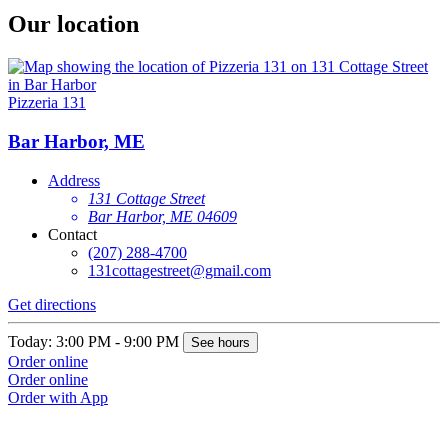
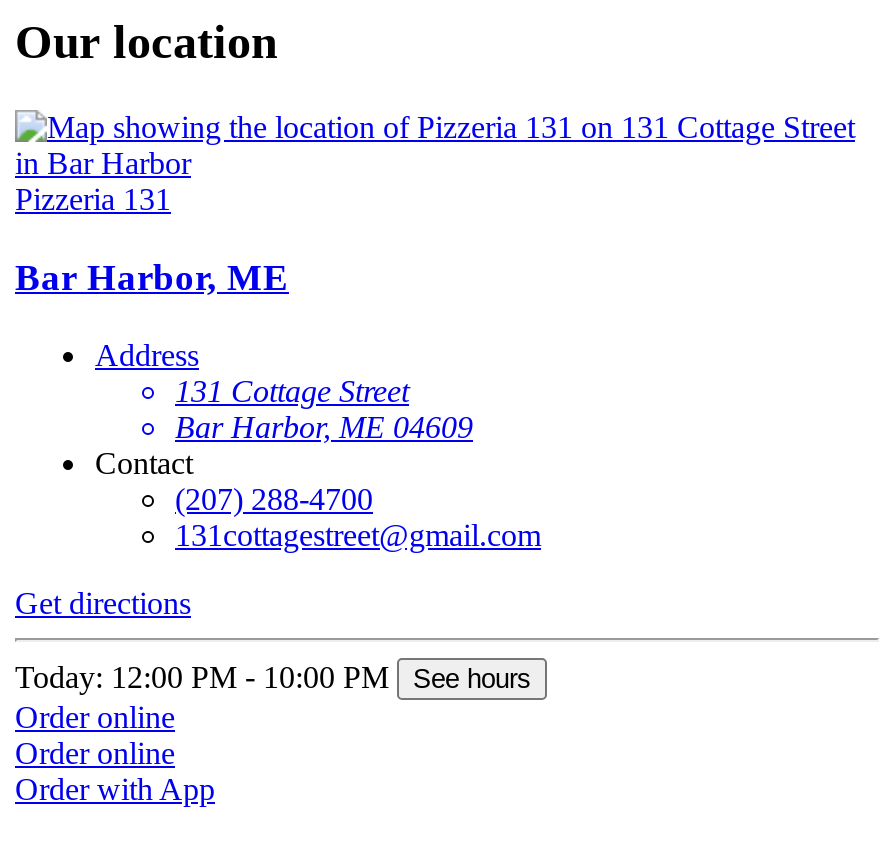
[8,333,250,350] Today: 3:00 PM - 9:00 PM See hours -> [15,660,531,694] Today: 12:00 PM - 10:00 PM See hours

